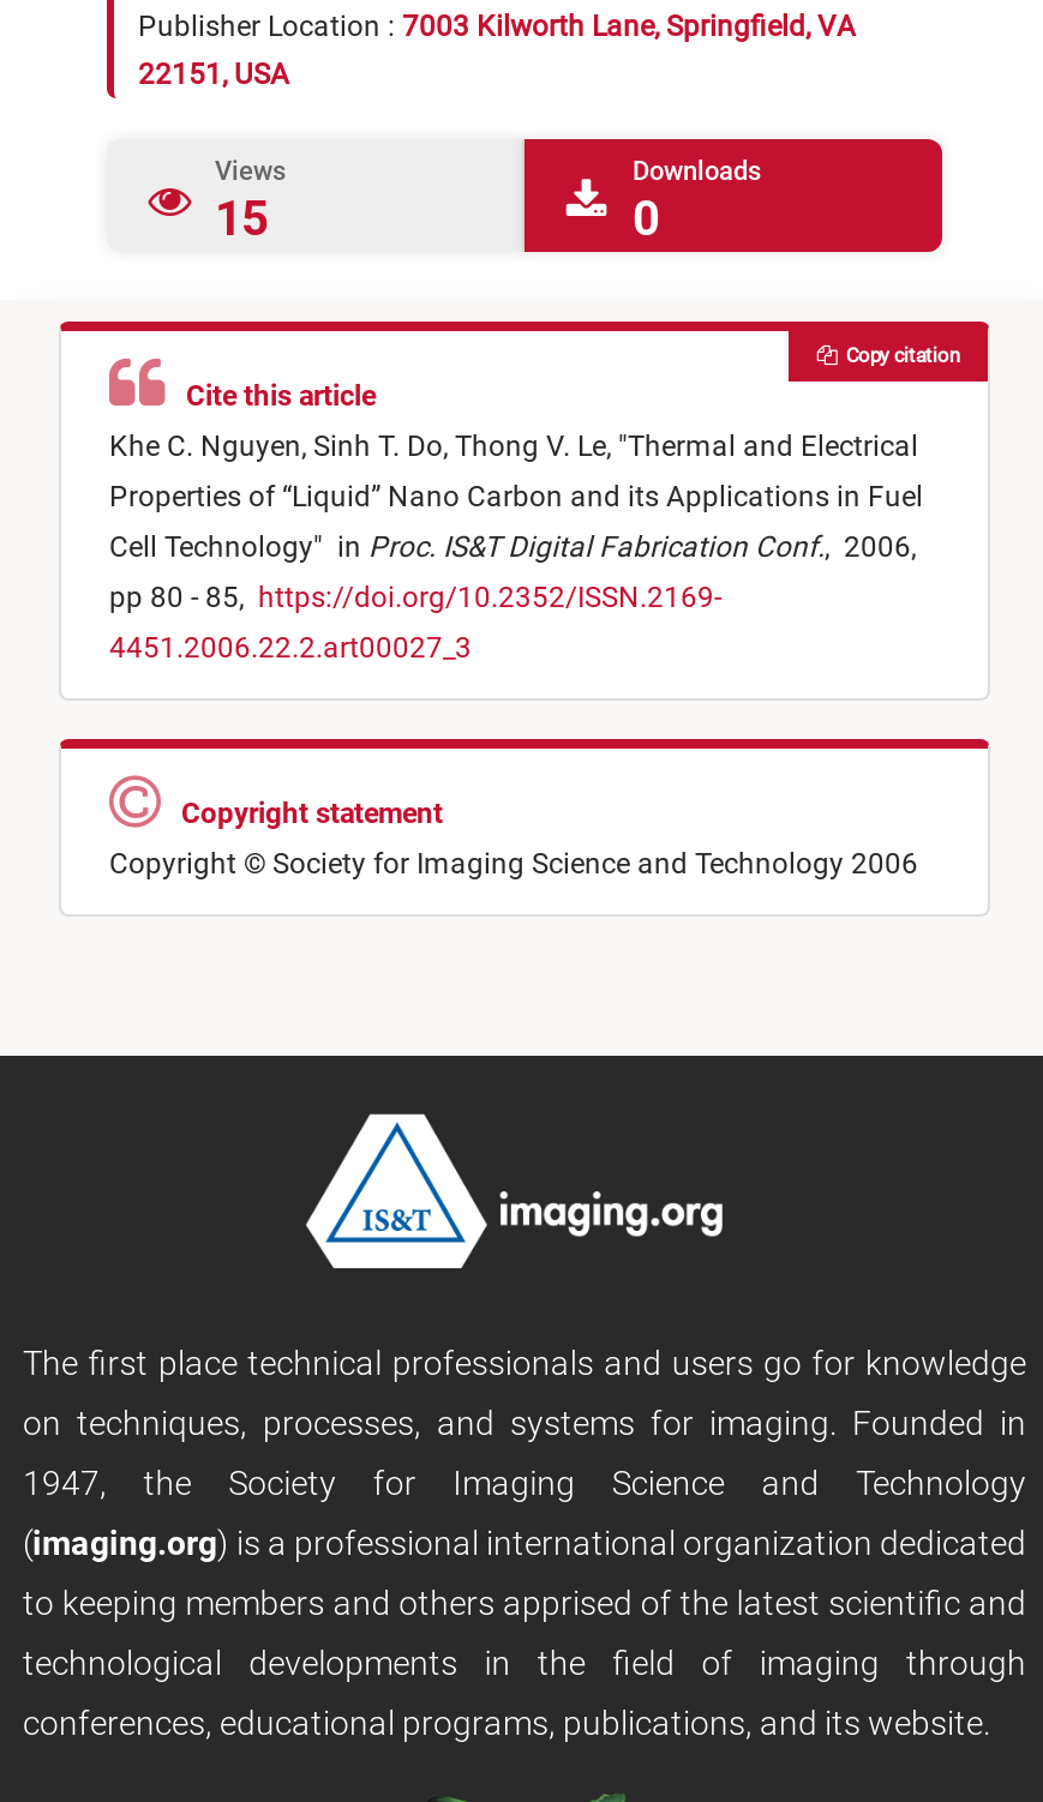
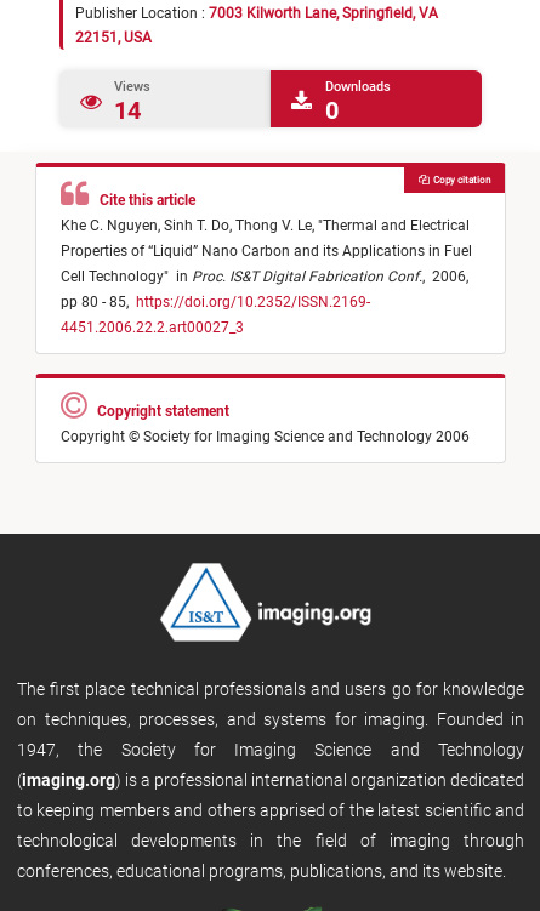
[215,190,268,247] 15 -> [114,96,141,125] 14

